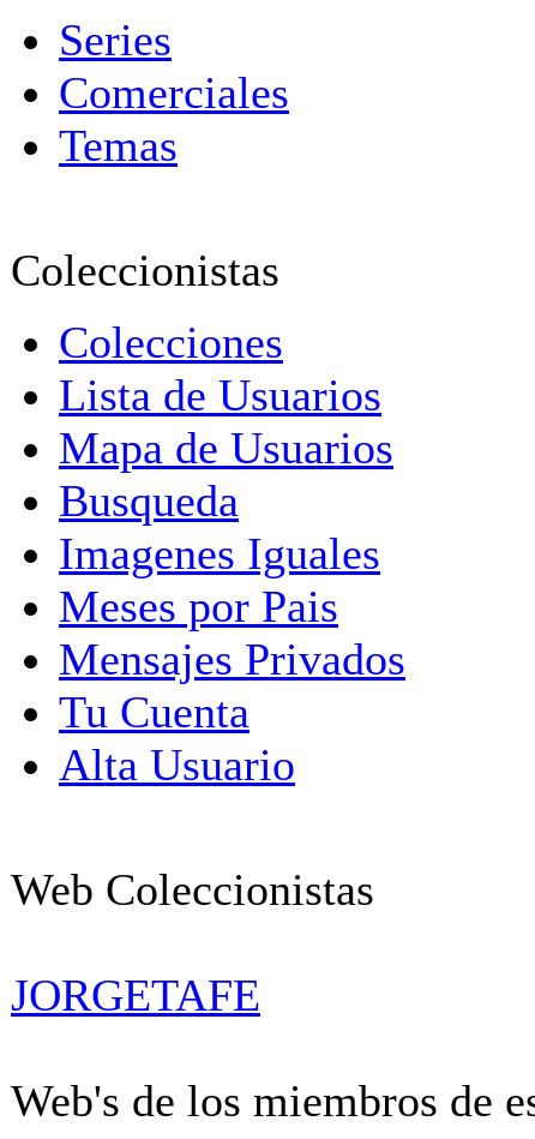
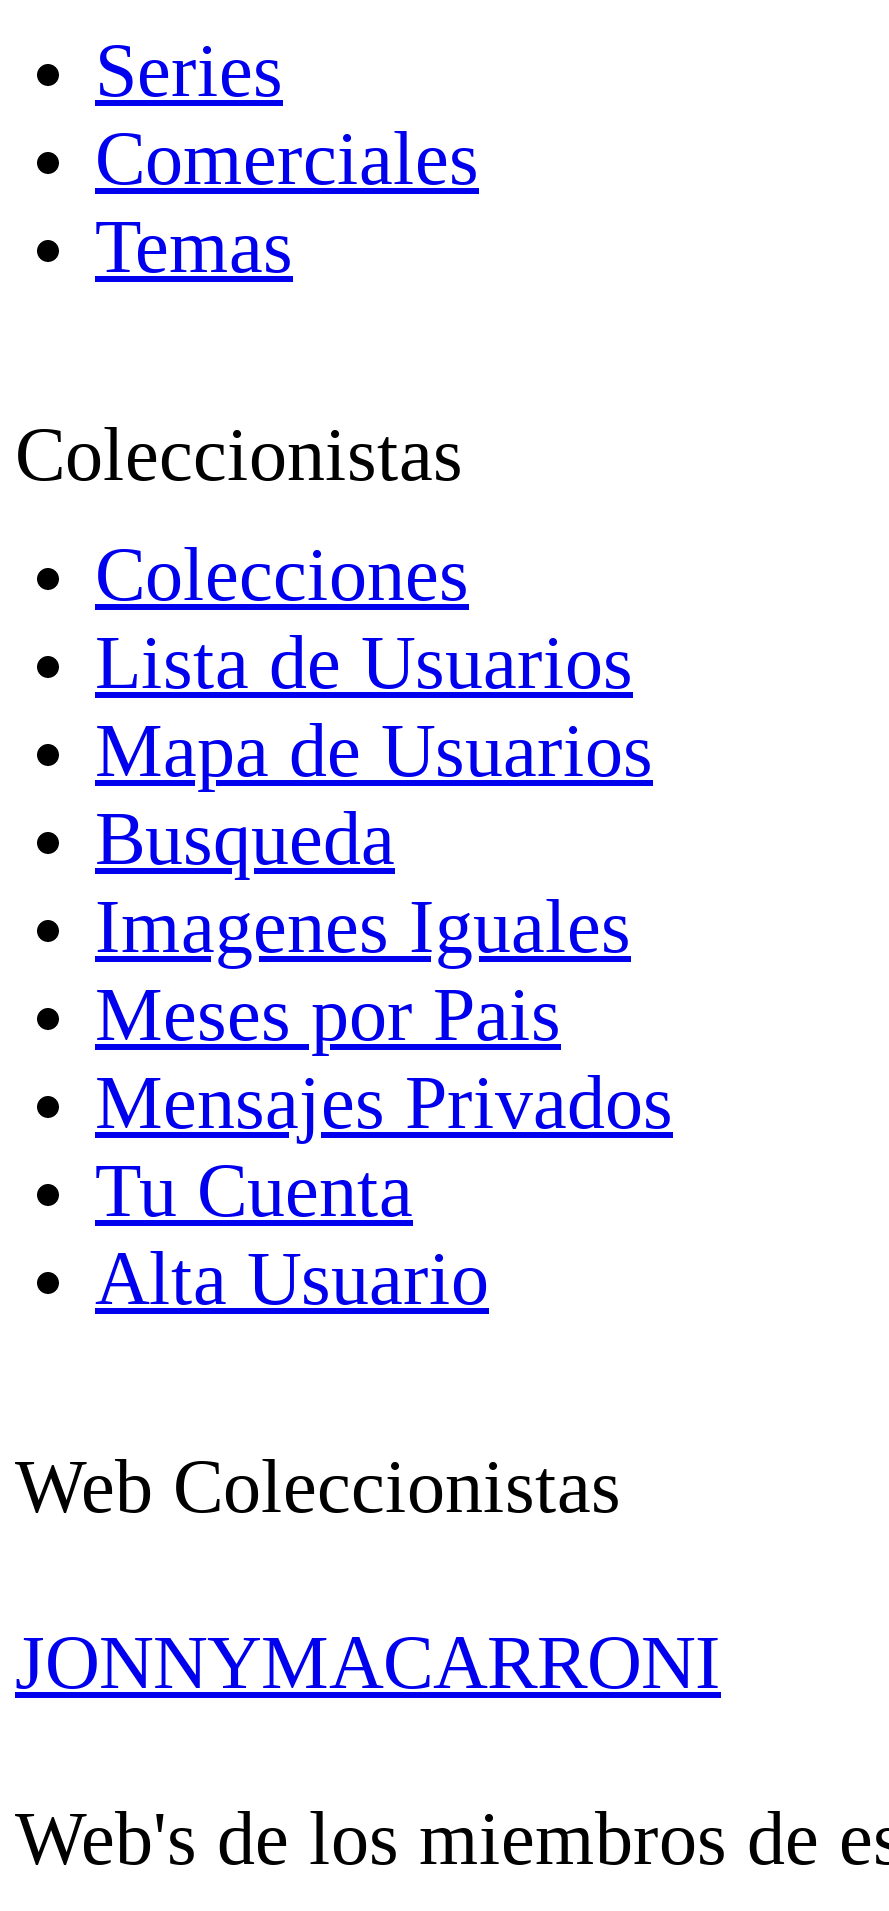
[11,970,260,1020] JORGETAFE -> [15,1620,721,1704] JONNYMACARRONI

